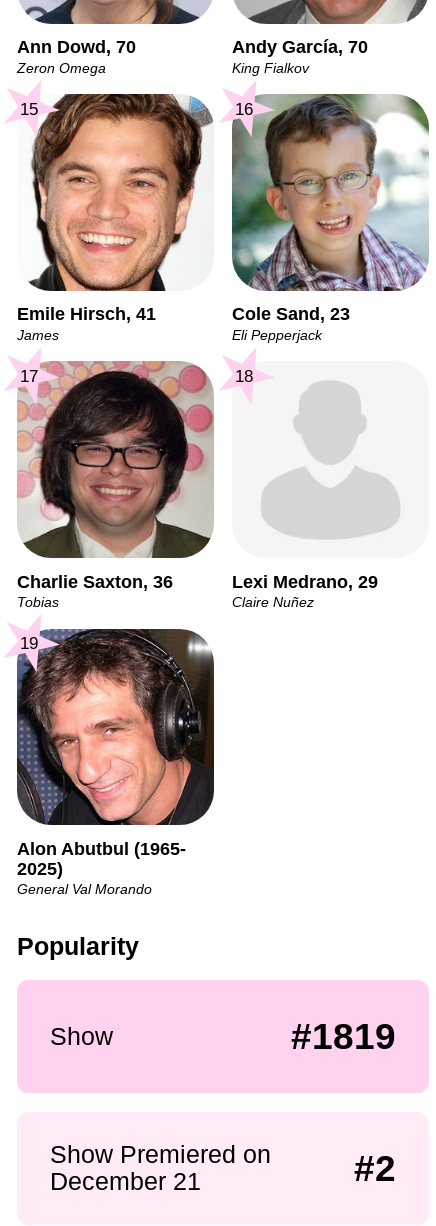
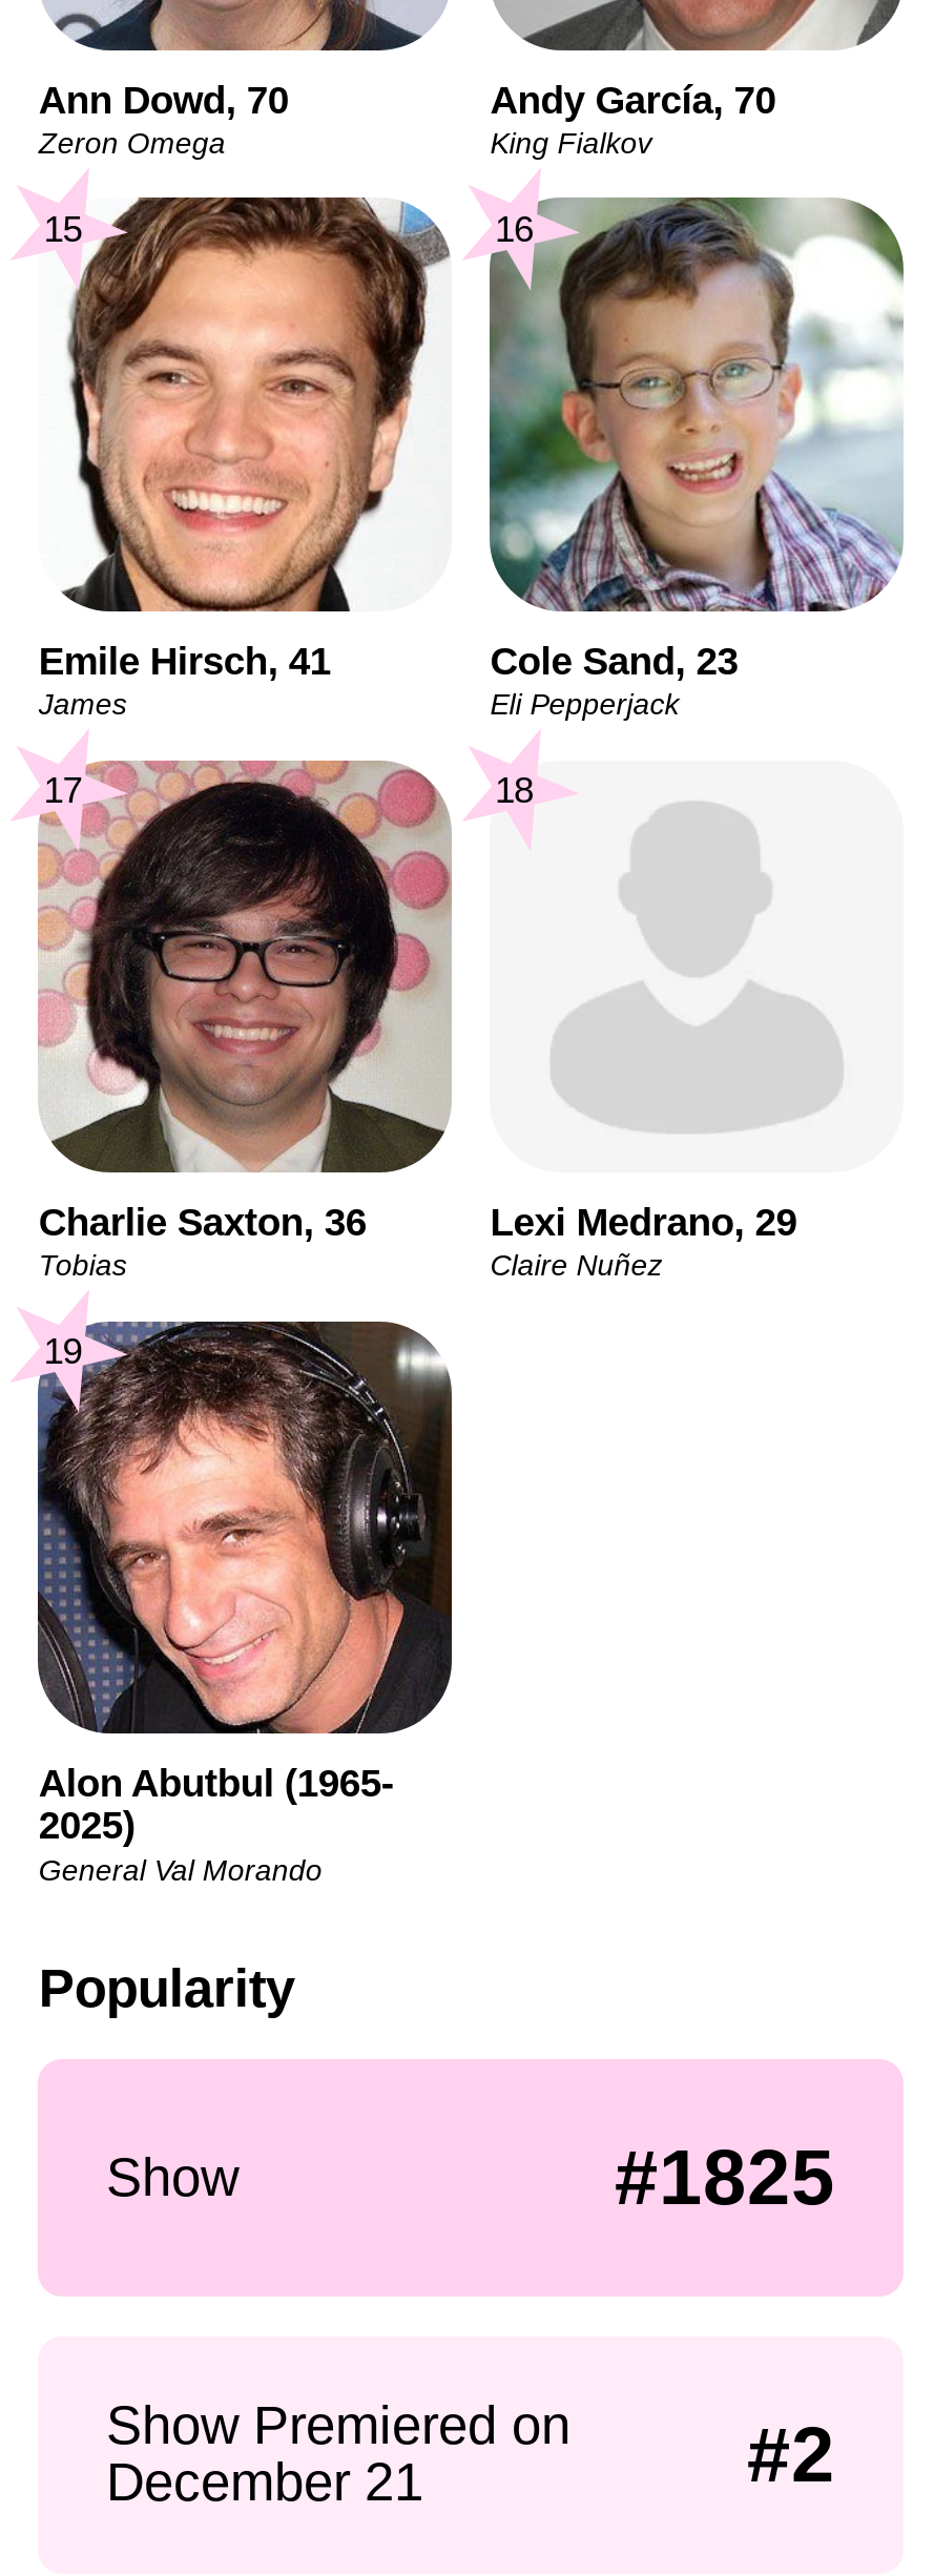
[291,1016,396,1057] #1819 -> [615,2135,835,2221] #1825

